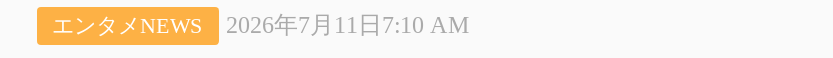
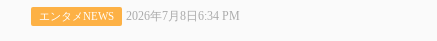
[52,11,470,39] エンタメNEWS 2026年7月11日7:10 AM -> [38,9,239,23] エンタメNEWS 2026年7月8日6:34 PM

